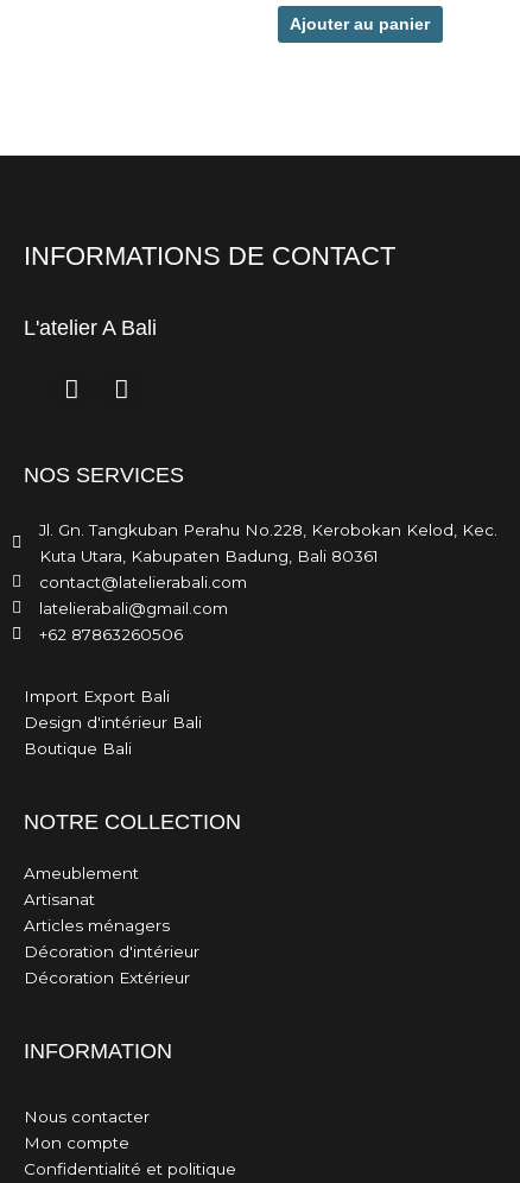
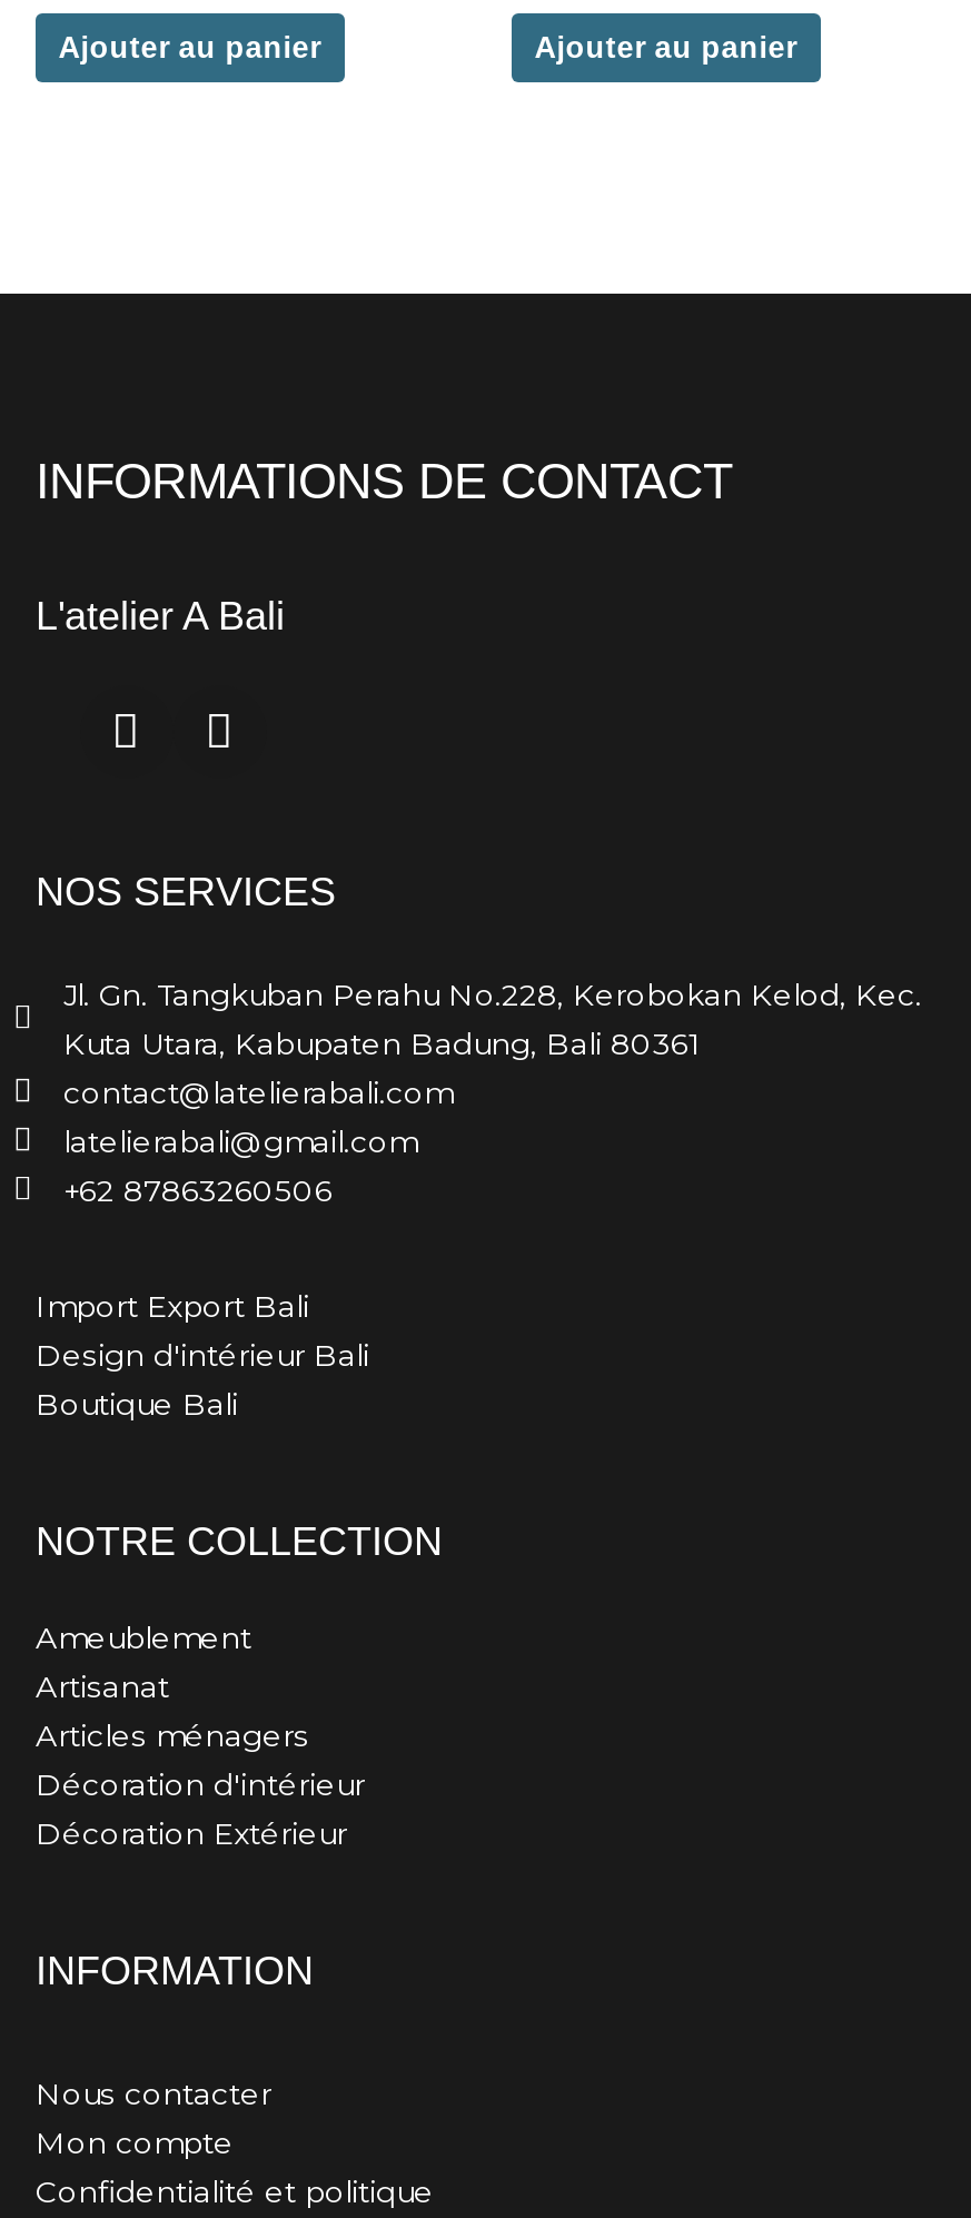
none -> [58,31,321,64] Ajouter au panier

